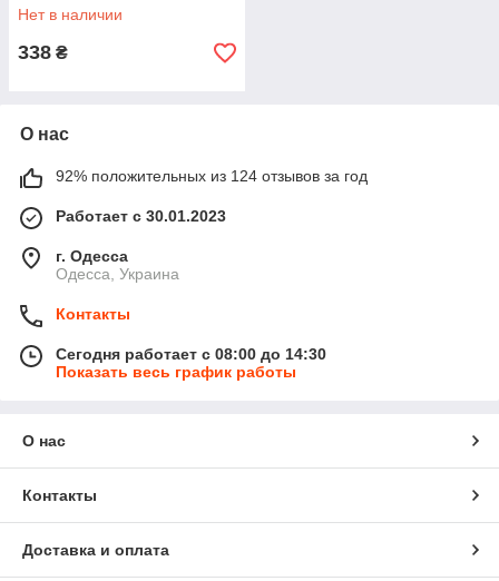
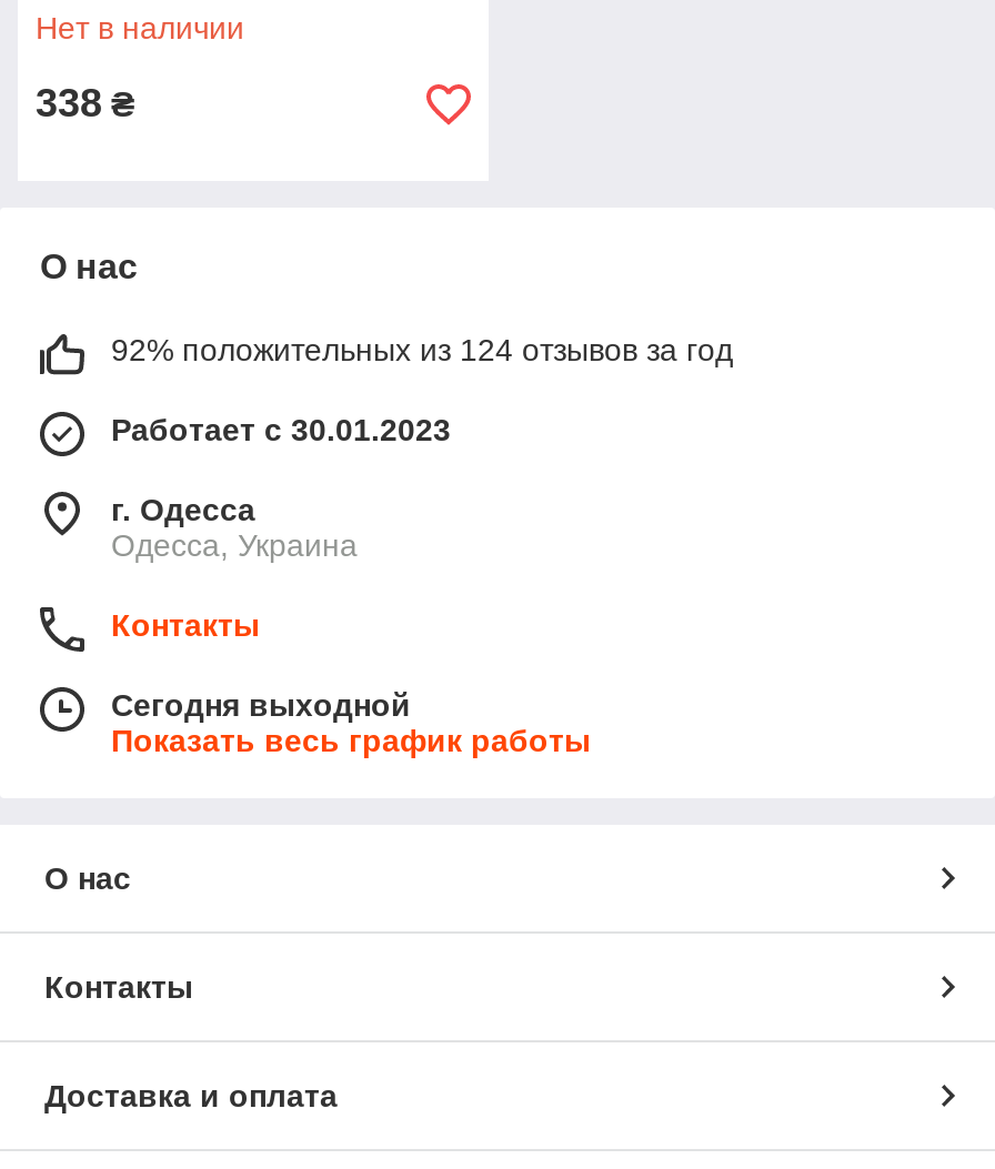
[56,345,326,363] Сегодня работает с 08:00 до 14:30 -> [111,687,411,723] Сегодня выходной

